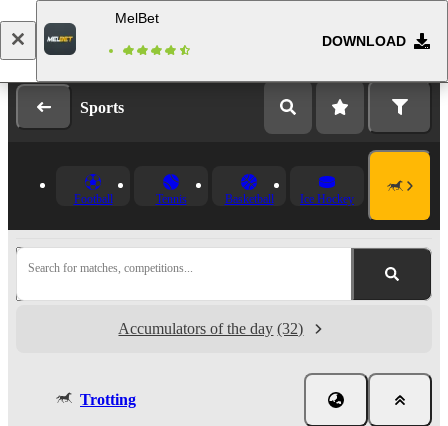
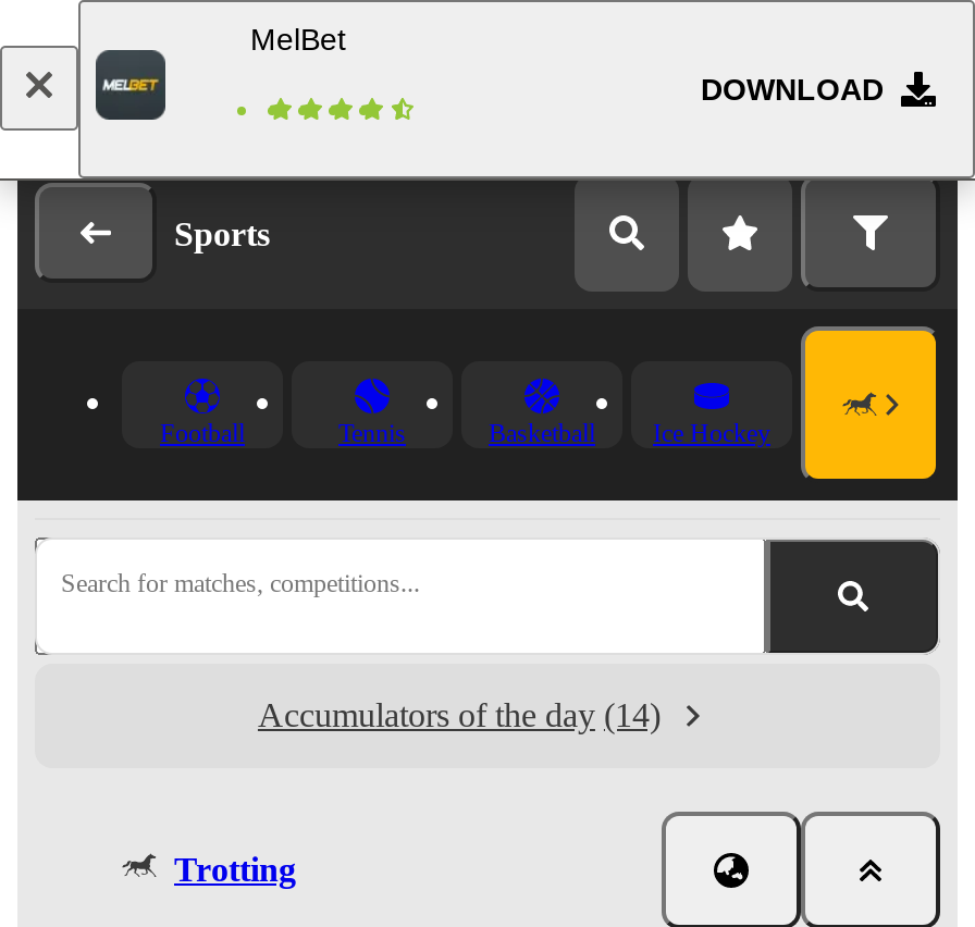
[118,320,303,337] Accumulators of the day (32) -> [258,696,661,733] Accumulators of the day (14)

